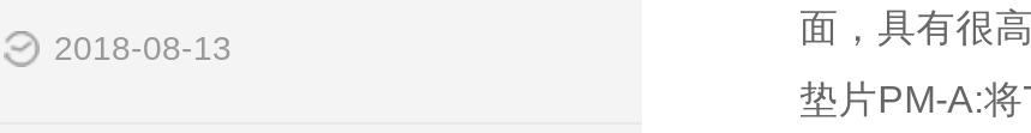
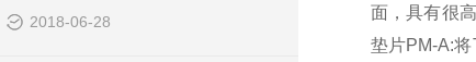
[54,29,232,67] 2018-08-13 -> [30,13,111,30] 2018-06-28

